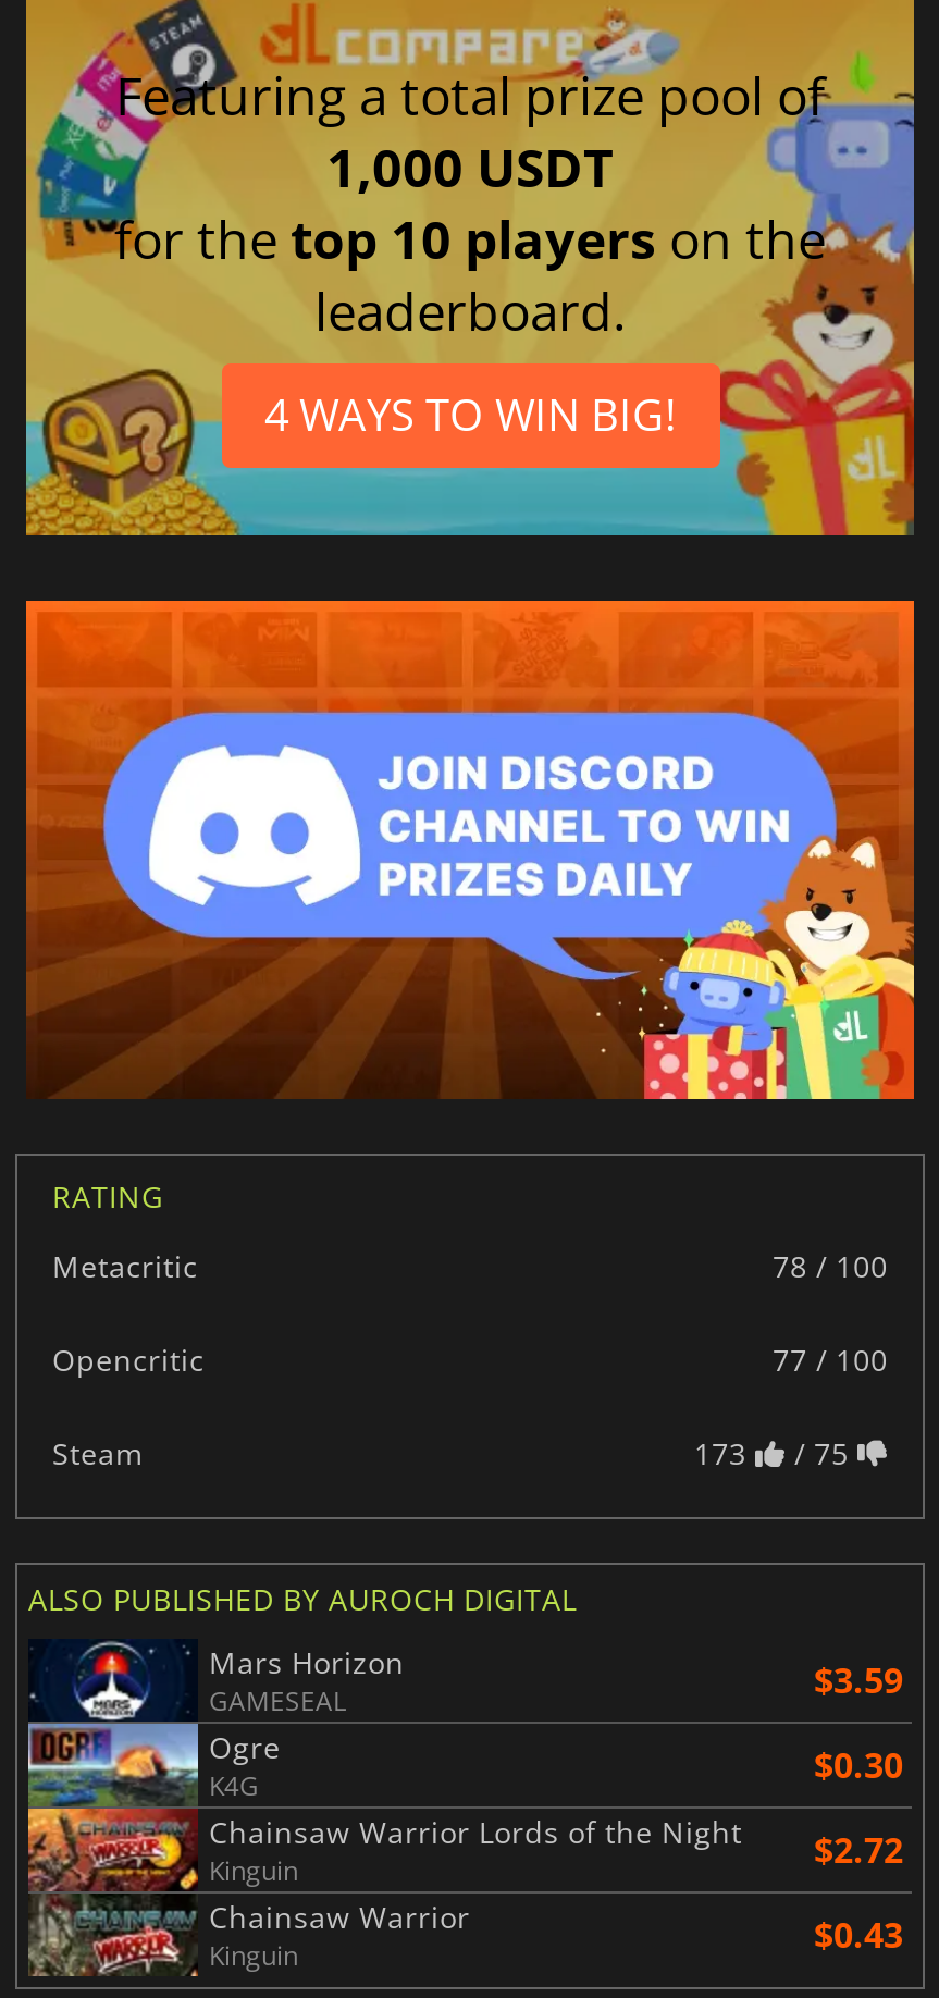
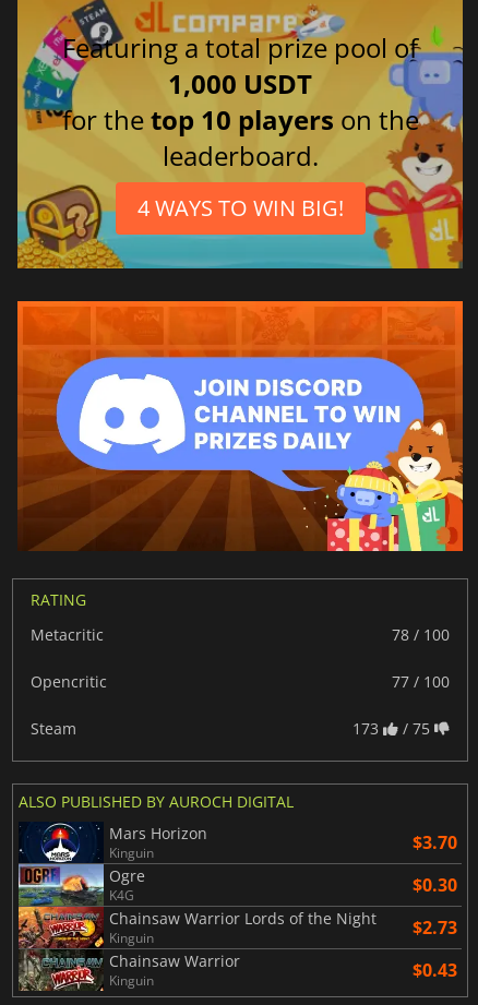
[209,1657,903,1720] GAMESEAL | $3.59 -> [109,831,457,862] Kinguin | $3.70
[209,1811,903,1874] Chainsaw Warrior Lords of the Night $2.72 -> [109,908,457,940] Chainsaw Warrior Lords of the Night $2.73

